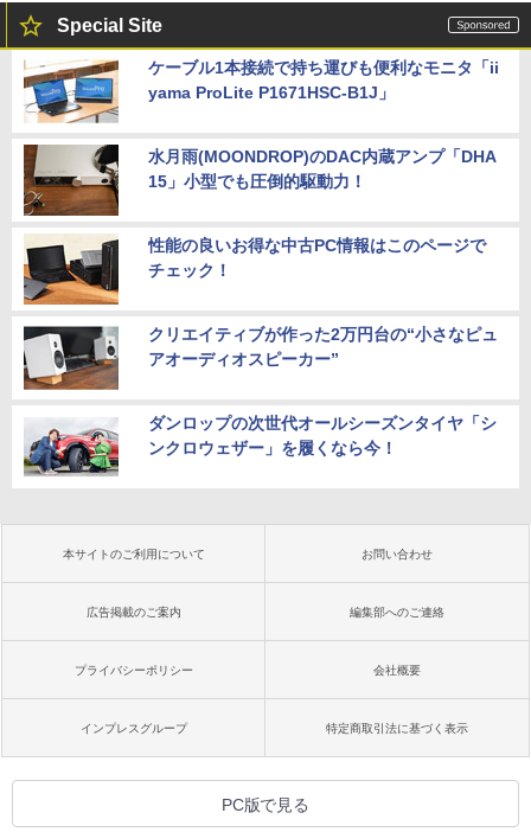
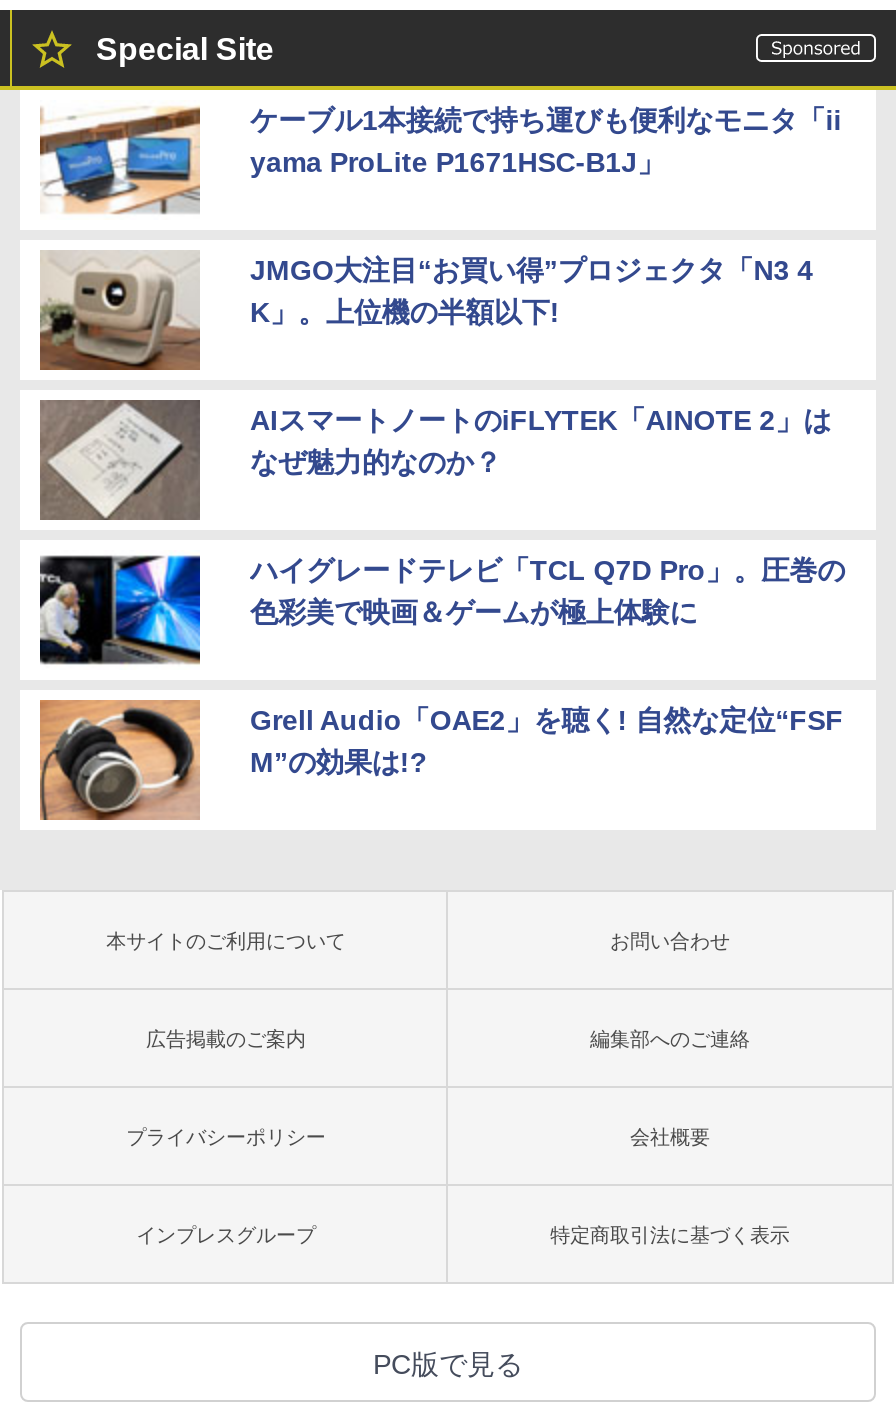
[23,143,496,216] [image] | 水月雨(MOONDROP)のDAC内蔵アンプ「DHA | 15」小型でも圧倒的駆動力！ -> [40,250,813,370] [image] | JMGO大注目“お買い得”プロジェクタ「N3 4 | K」。上位機の半額以下!
[24,233,486,306] [image] | 性能の良いお得な中古PC情報はこのページで | チェック！ -> [38,398,831,522] [image] | AIスマートノートのiFLYTEK「AINOTE 2」は | なぜ魅力的なのか？
[23,325,497,391] [image] | クリエイティブが作った2万円台の“小さなピュ | アオーディオスピーカー” -> [38,554,845,666] [image] | ハイグレードテレビ「TCL Q7D Pro」。圧巻の | 色彩美で映画＆ゲームが極上体験に
[24,411,496,482] [image] | ダンロップの次世代オールシーズンタイヤ「シ | ンクロウェザー」を履くなら今！ -> [38,698,843,822] [image] | Grell Audio「OAE2」を聴く! 自然な定位“FSF | M”の効果は!?

